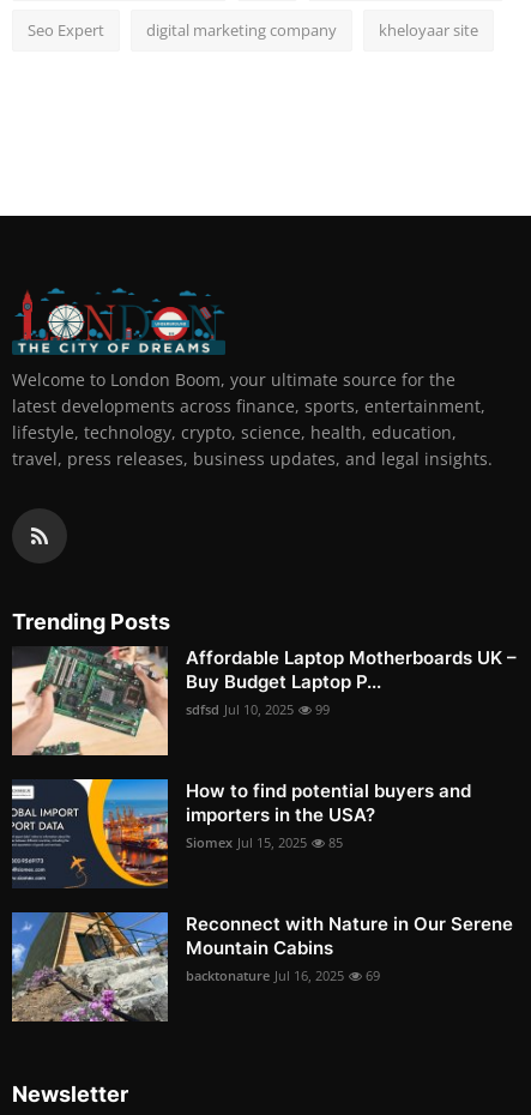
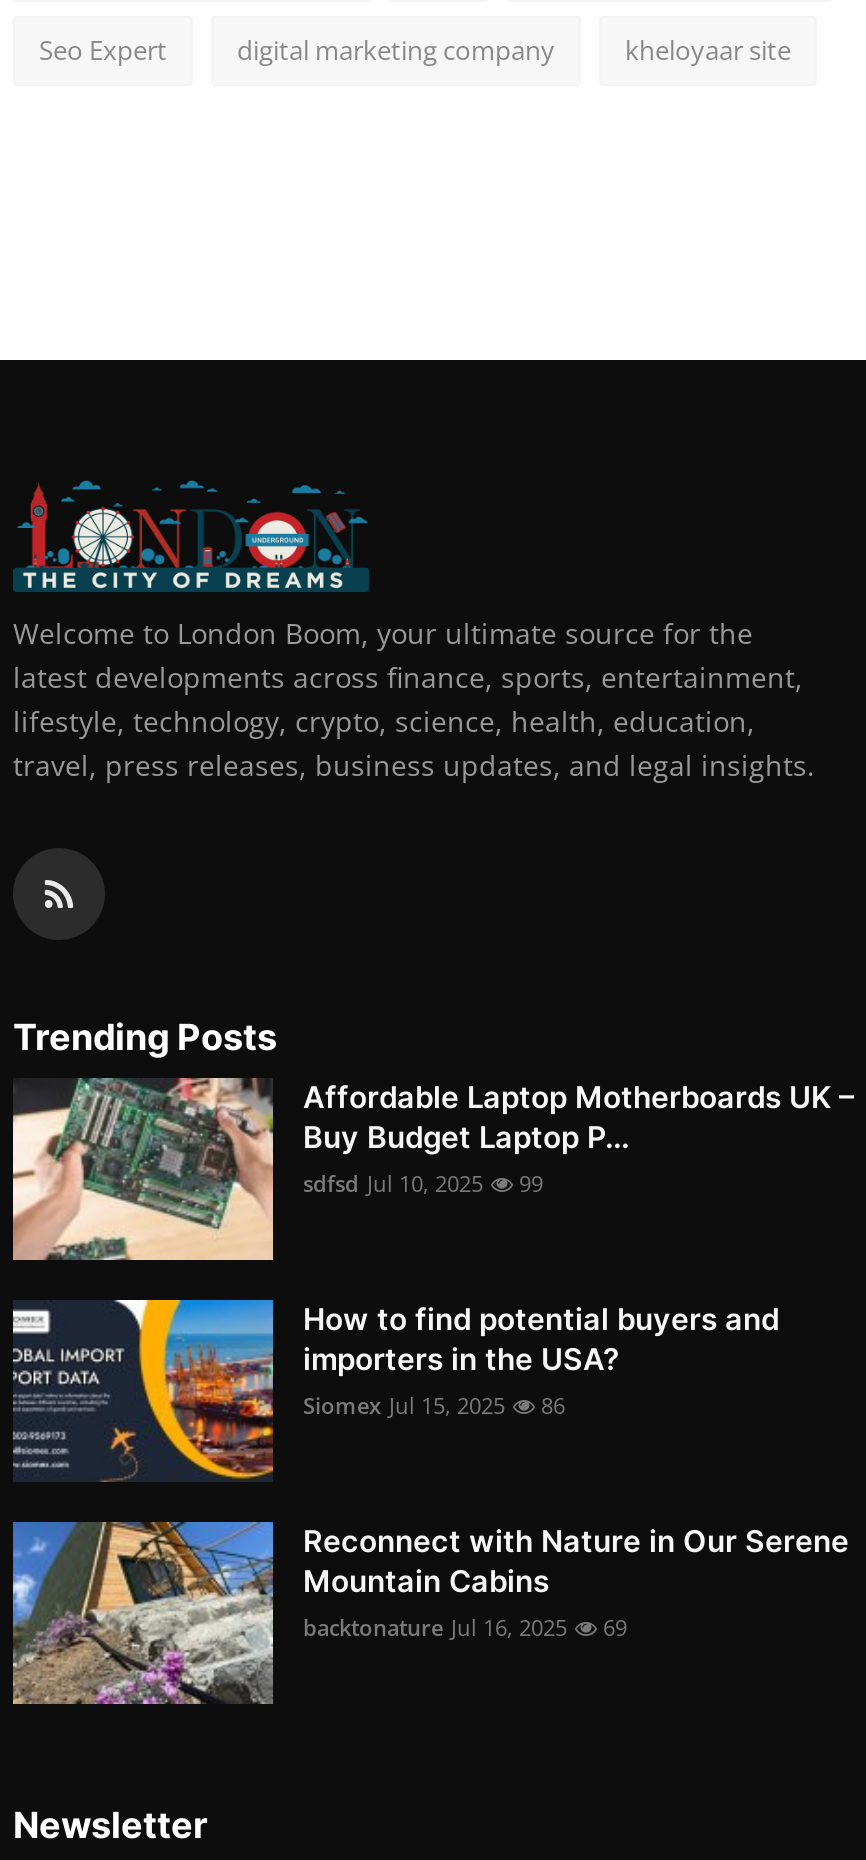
[186,834,343,852] Siomex Jul 15, 2025 85 -> [303,1391,565,1421] Siomex Jul 15, 2025 86

